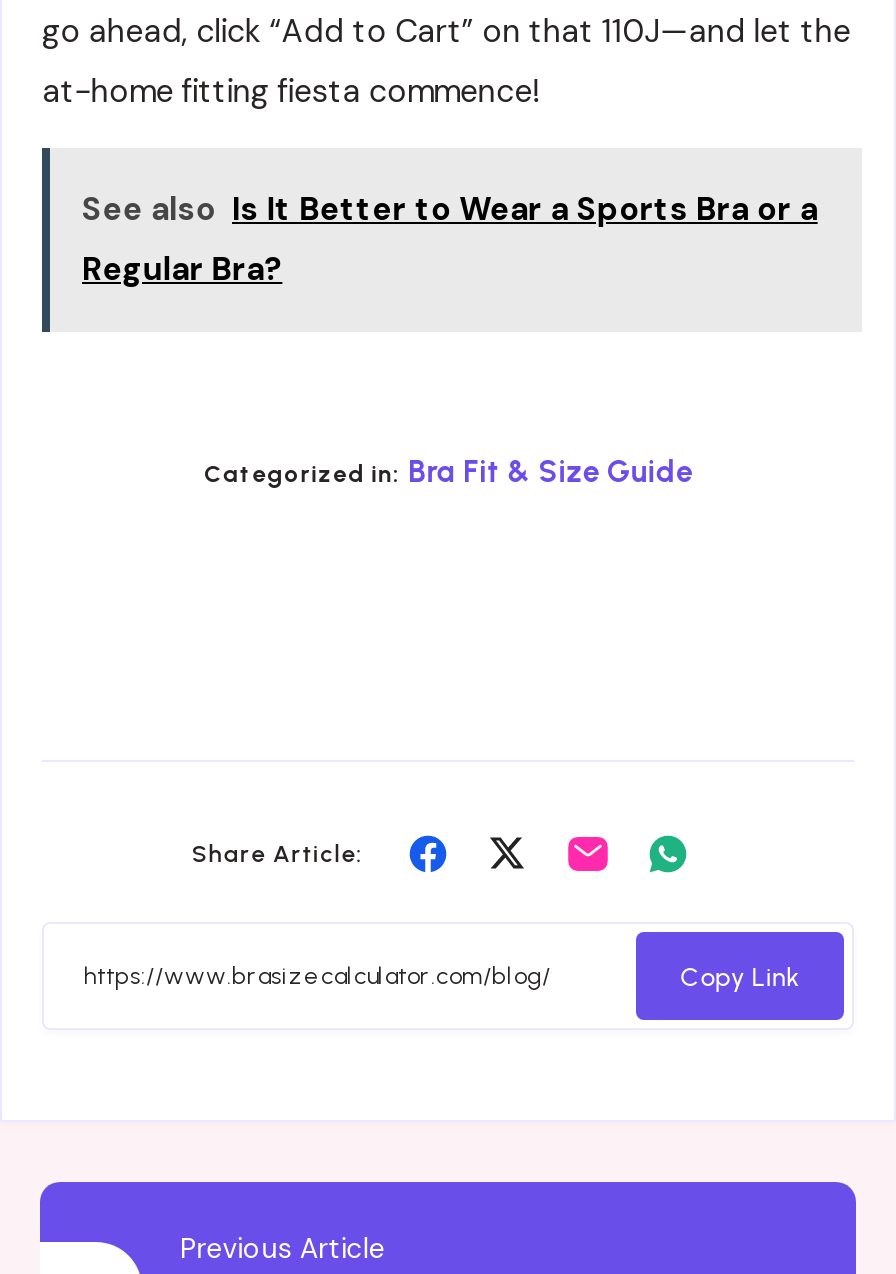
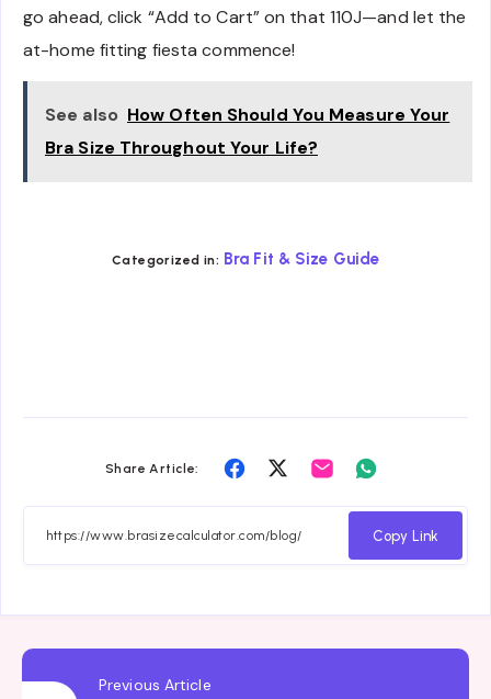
[82,188,818,290] See also Is It Better to Wear a Sports Bra or a | Regular Bra? -> [45,103,450,159] See also How Often Should You Measure Your | Bra Size Throughout Your Life?

